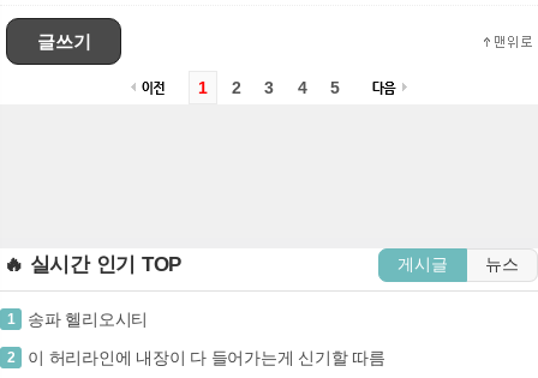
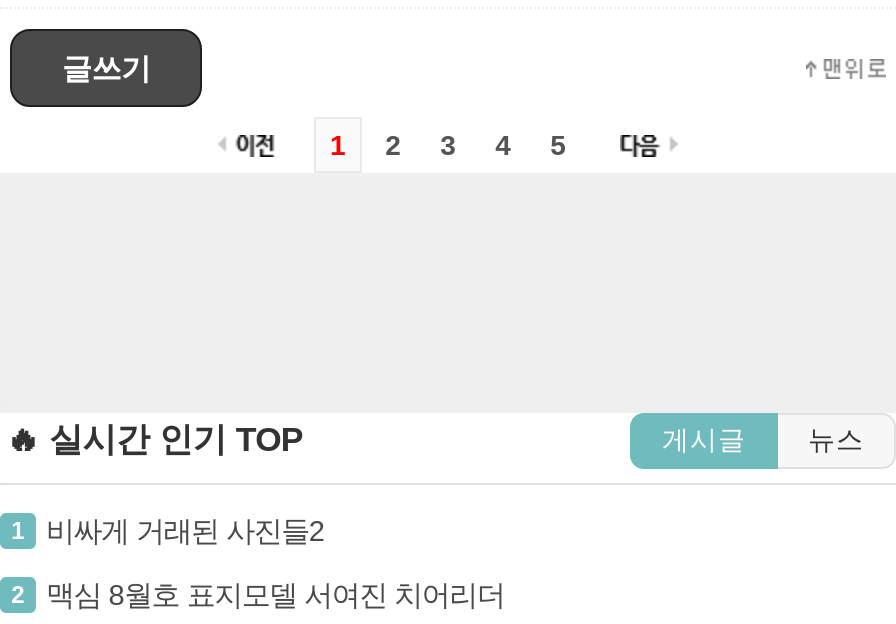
[28,310,148,329] 송파 헬리오시티 -> [46,516,324,548] 비싸게 거래된 사진들2
[28,348,385,368] 이 허리라인에 내장이 다 들어가는게 신기할 따름 -> [46,580,504,612] 맥심 8월호 표지모델 서여진 치어리더

